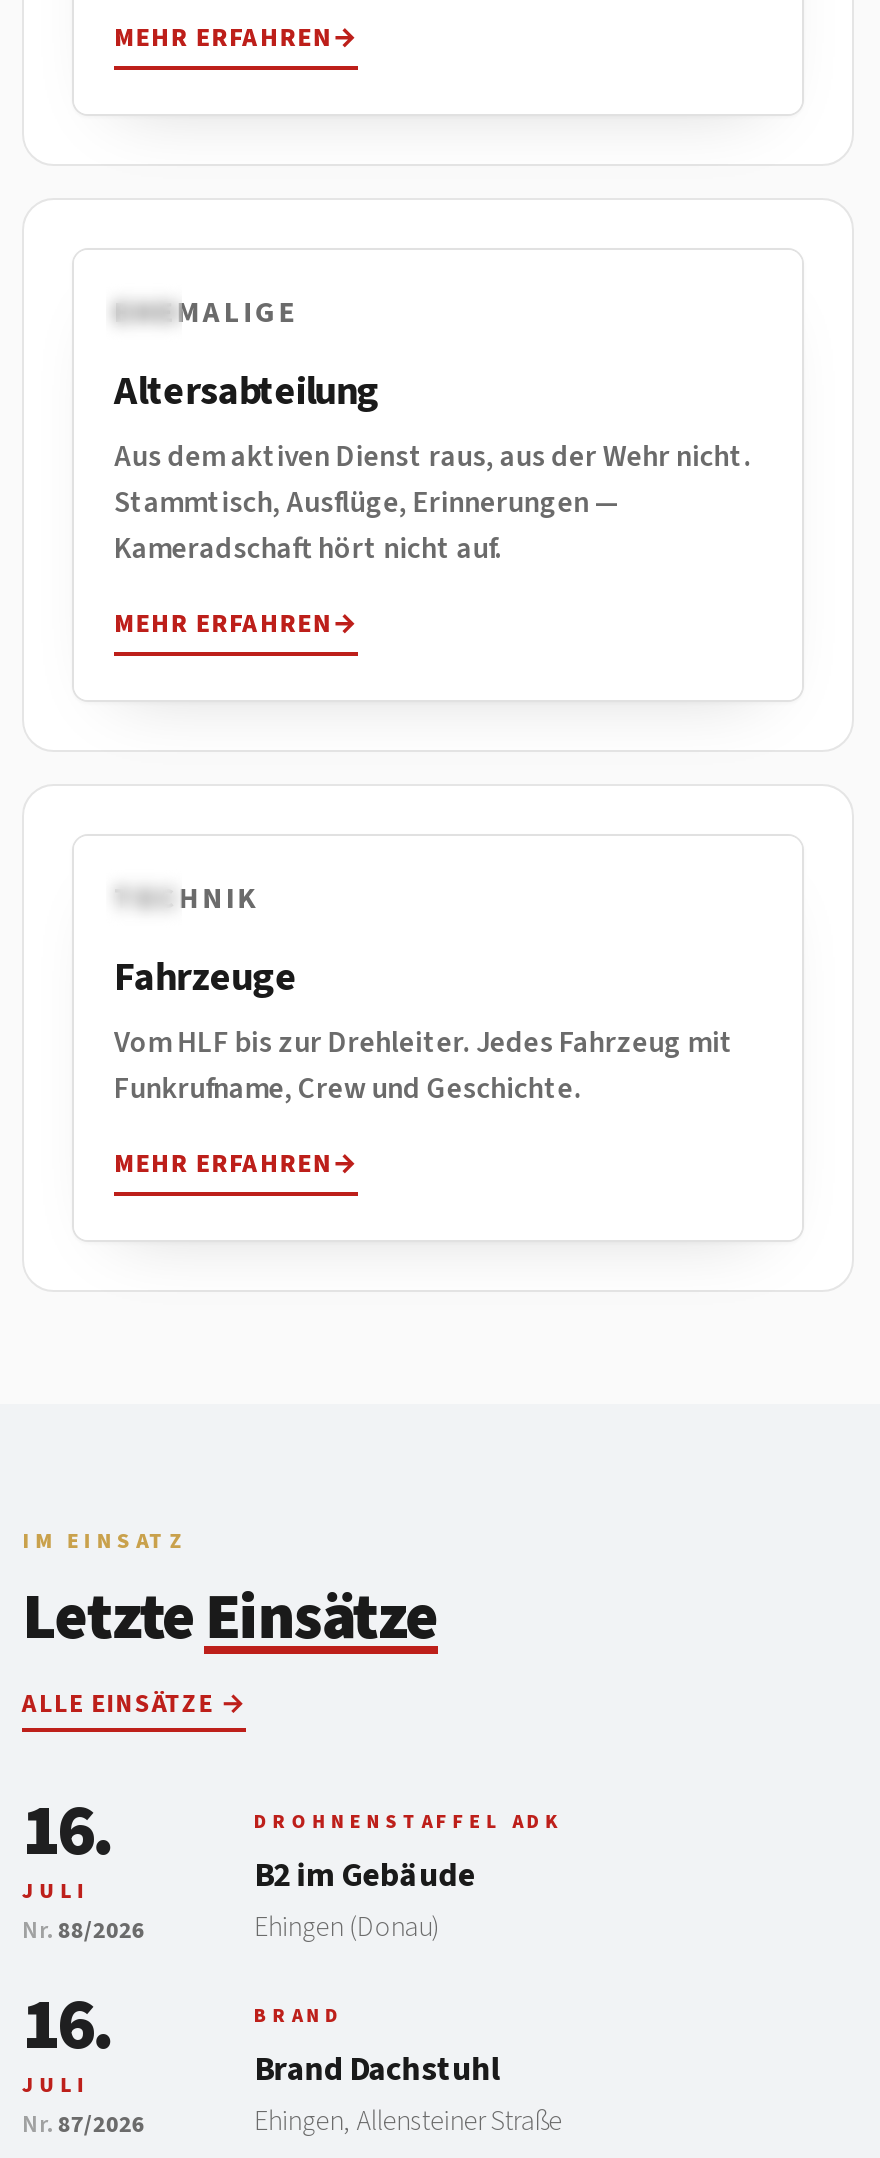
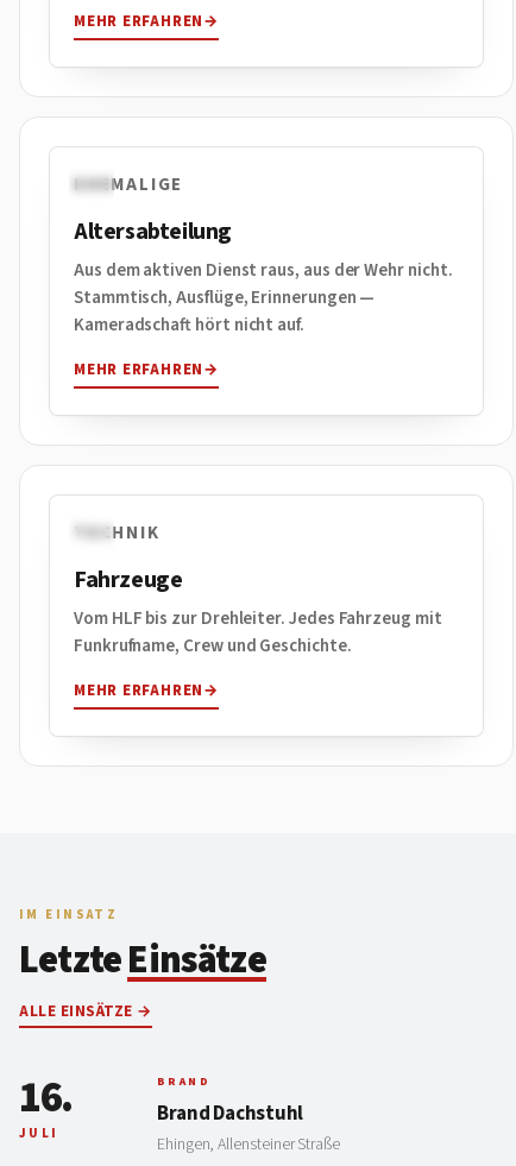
[22,1808,562,2142] DROHNENSTAFFEL ADK | B2 im Gebäude | Ehingen (Donau) | 16. | JULI | 87/2026 -> none
[58,1914,145,1948] 88/2026 -> none

